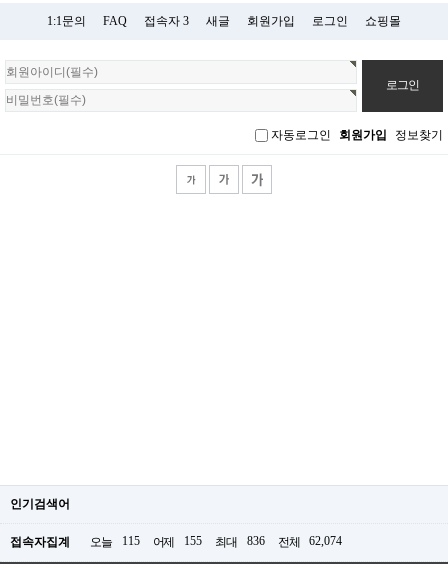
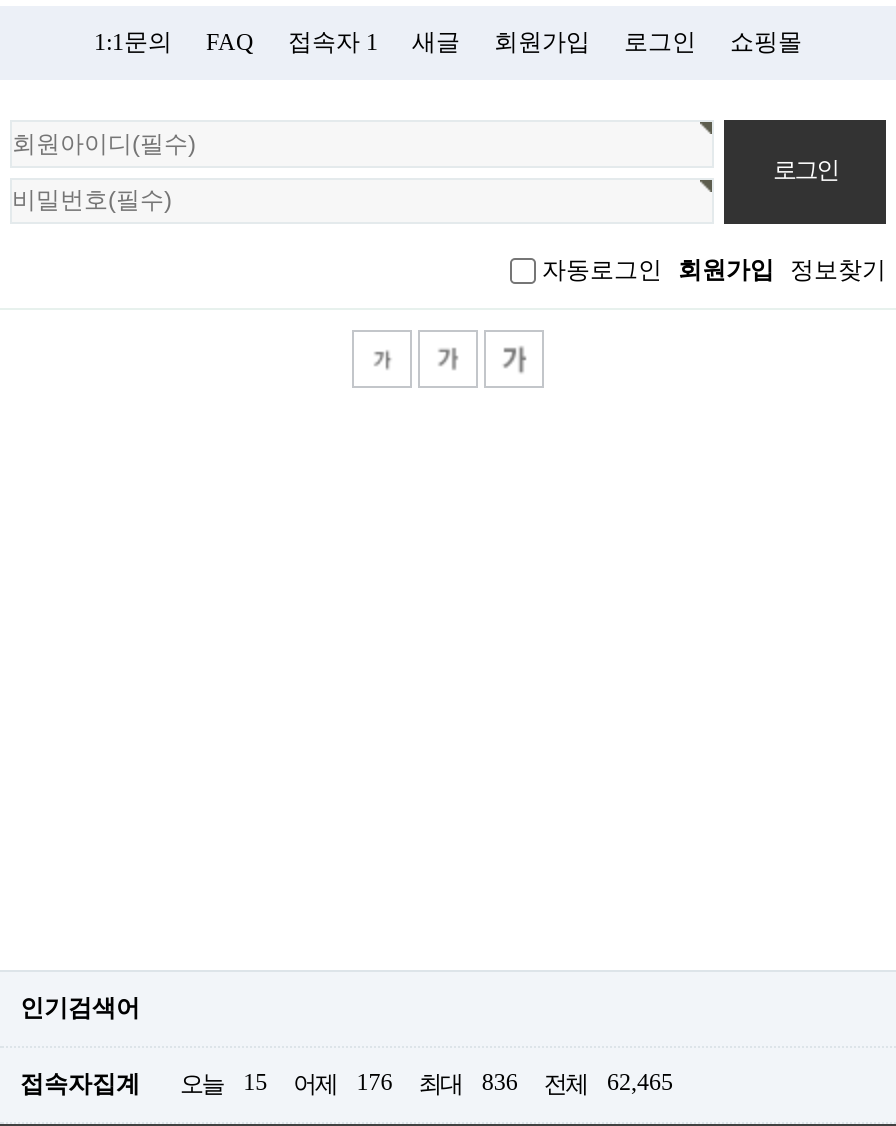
[144,14,189,28] 접속자 3 -> [288,28,378,56] 접속자 1
[122,534,140,548] 115 -> [243,1068,267,1096] 15
[184,534,202,548] 155 -> [356,1068,392,1096] 176
[309,534,342,548] 62,074 -> [607,1068,673,1096] 62,465

